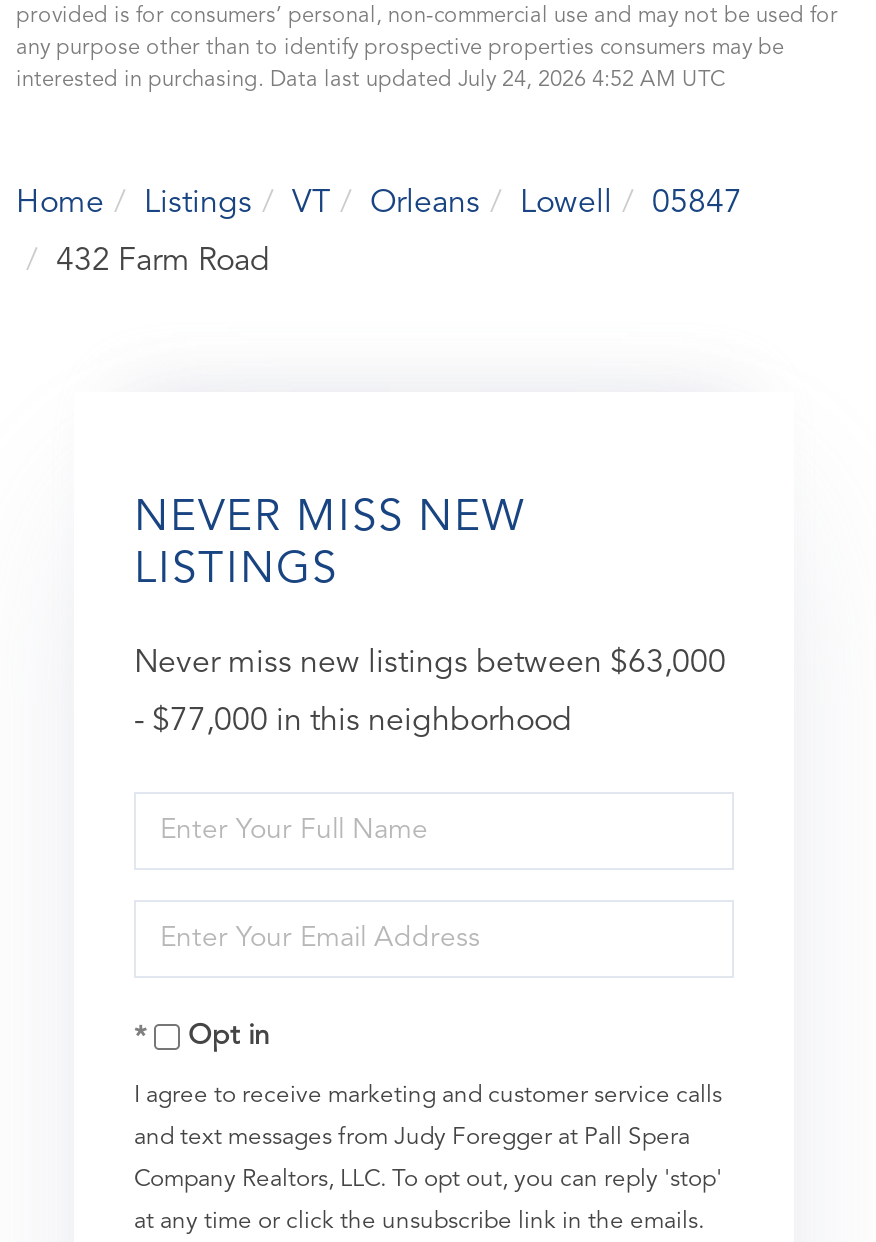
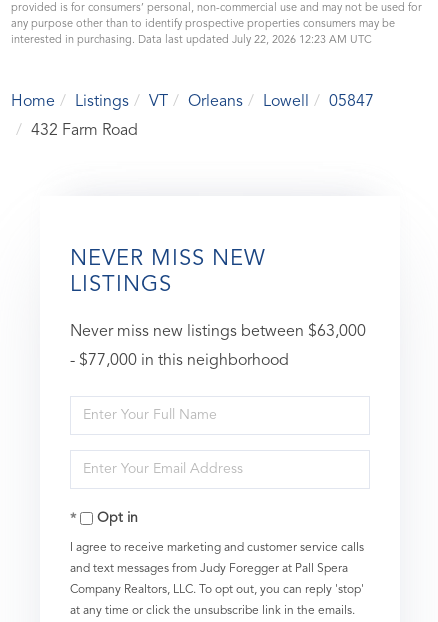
[16,69,726,91] interested in purchasing. Data last updated July 24, 2026 4:52 AM UTC -> [11,35,372,46] interested in purchasing. Data last updated July 22, 2026 12:23 AM UTC

